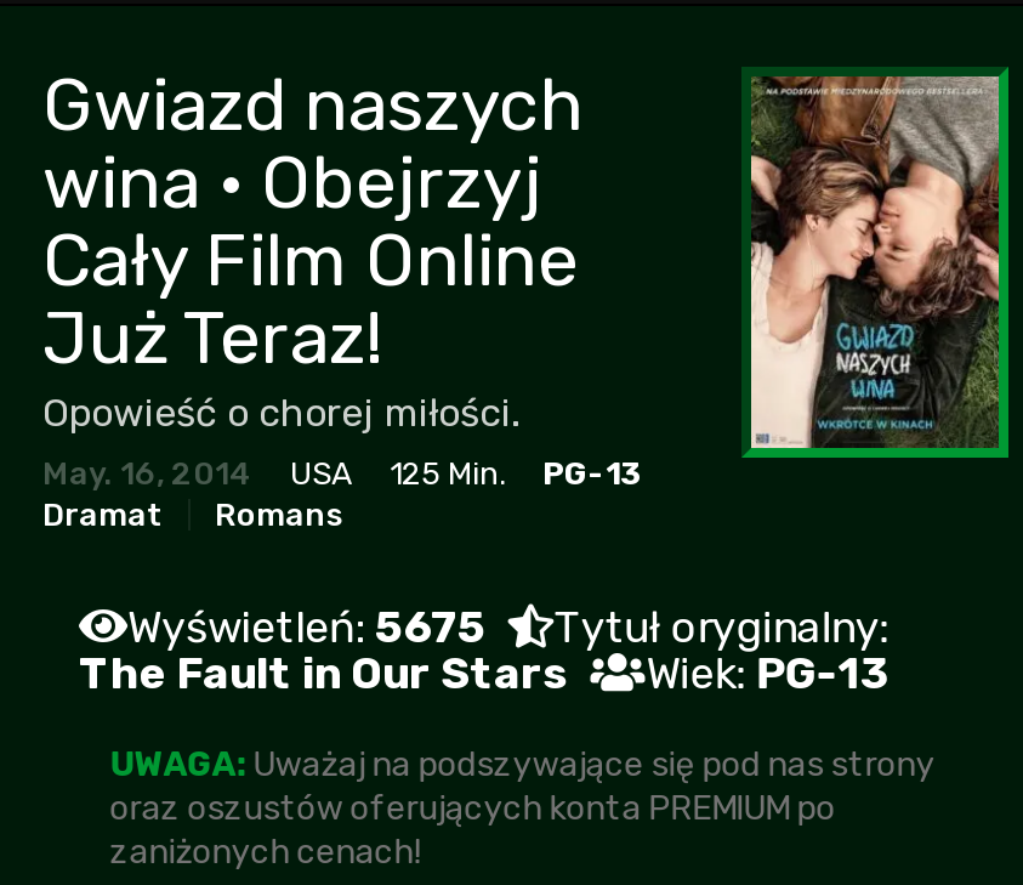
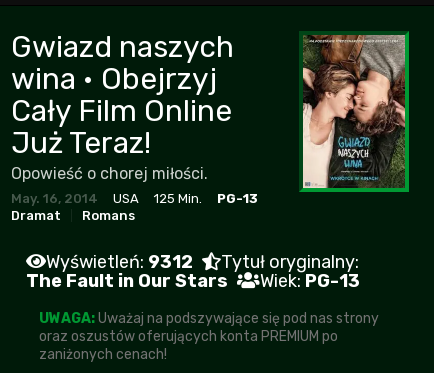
[127,601,889,654] Wyświetleń: 5675 Tytuł oryginalny: -> [46,251,359,273] Wyświetleń: 9312 Tytuł oryginalny:

